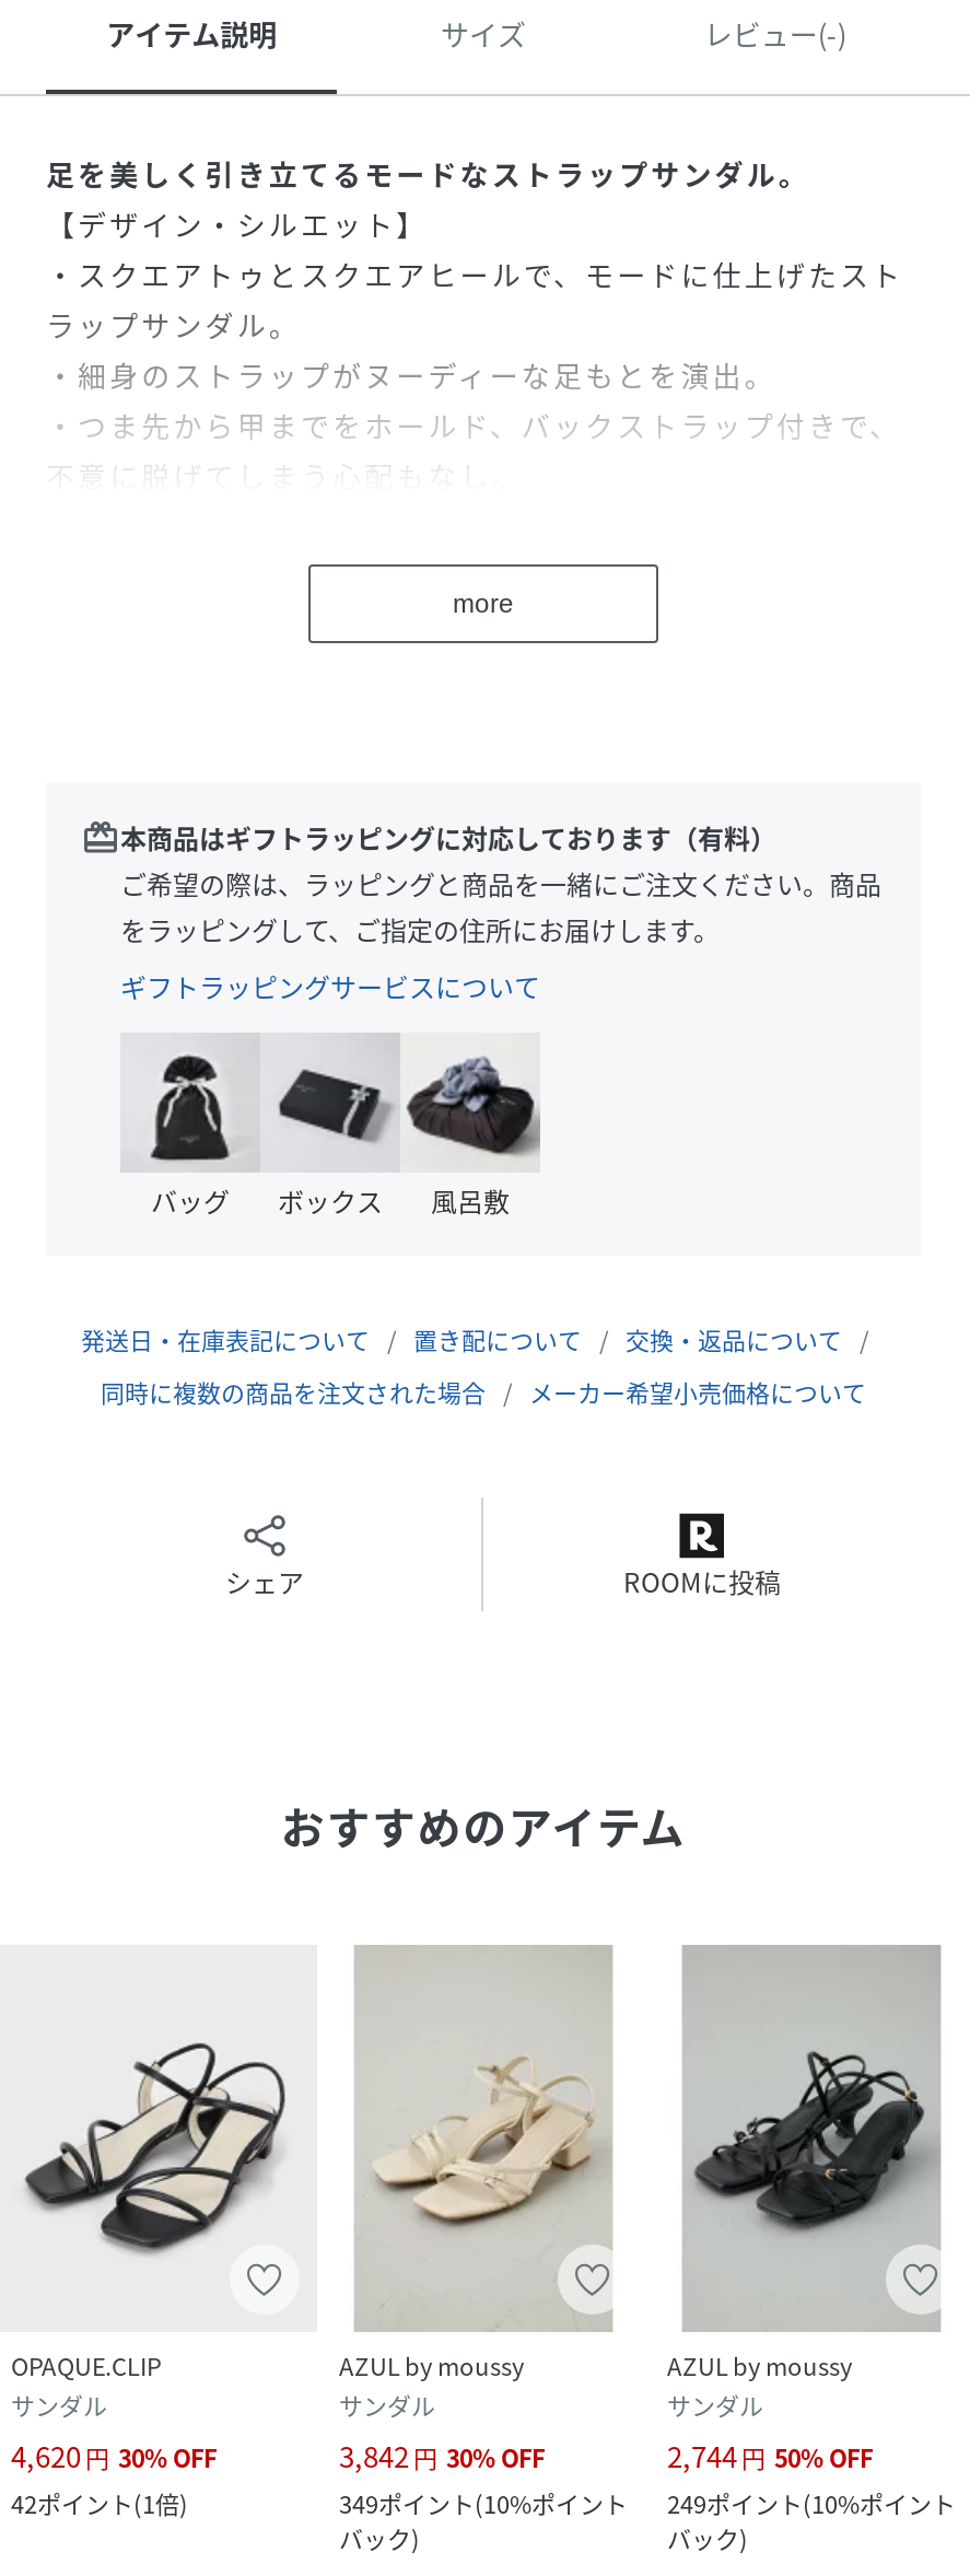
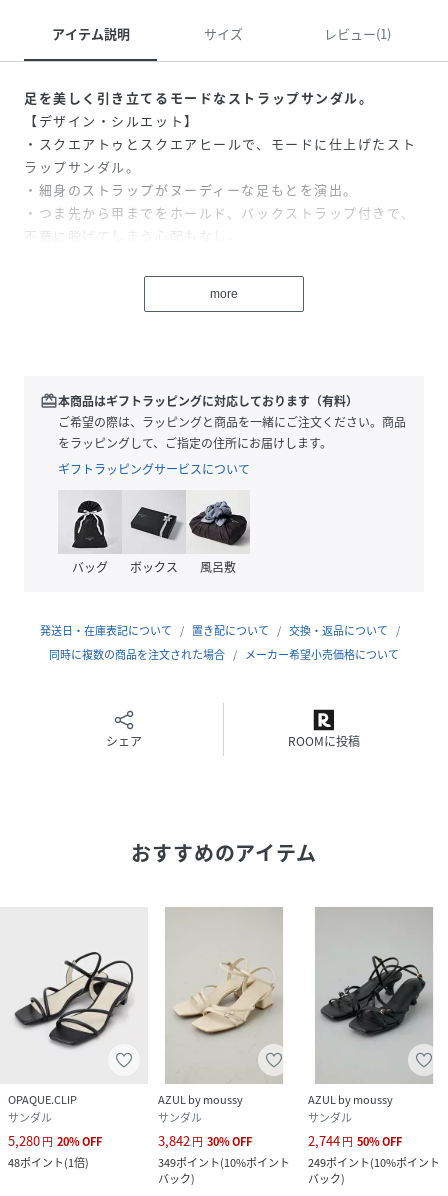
[704,13,846,54] レビュー(-) -> [324,24,391,43] レビュー(1)
[11,2436,217,2477] 4,620 円 30% OFF -> [8,1131,102,1150] 5,280 円 20% OFF
[11,2486,188,2523] 42ポイント(1倍) -> [8,1154,89,1171] 48ポイント(1倍)

